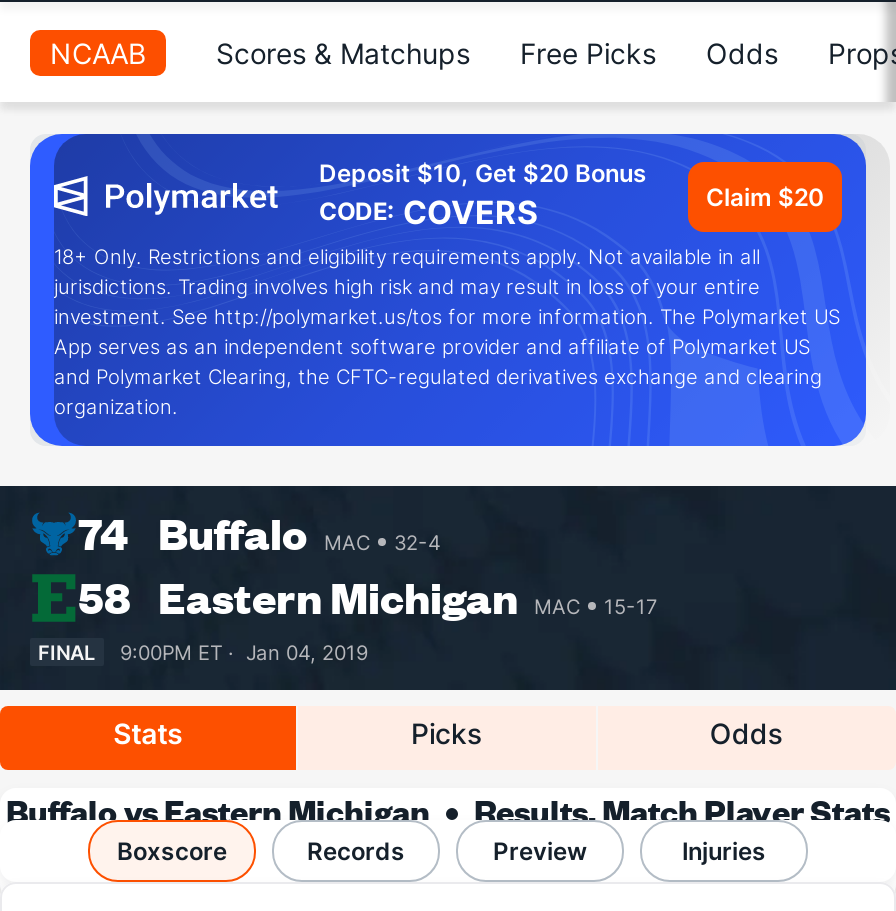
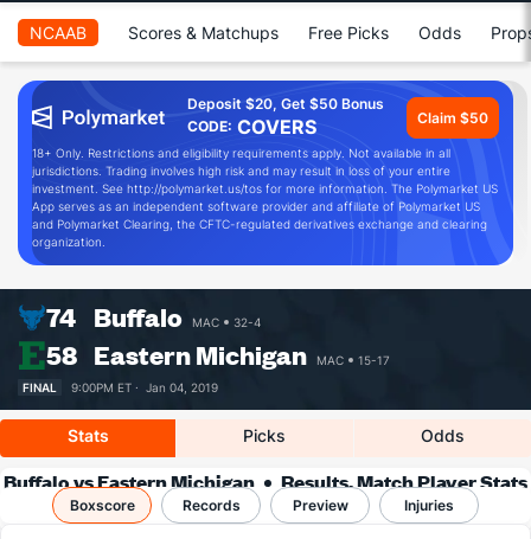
[319,158,647,188] Deposit $10, Get $20 Bonus -> [187,95,384,113] Deposit $20, Get $50 Bonus
[706,181,824,211] Claim $20 -> [417,108,488,126] Claim $50

